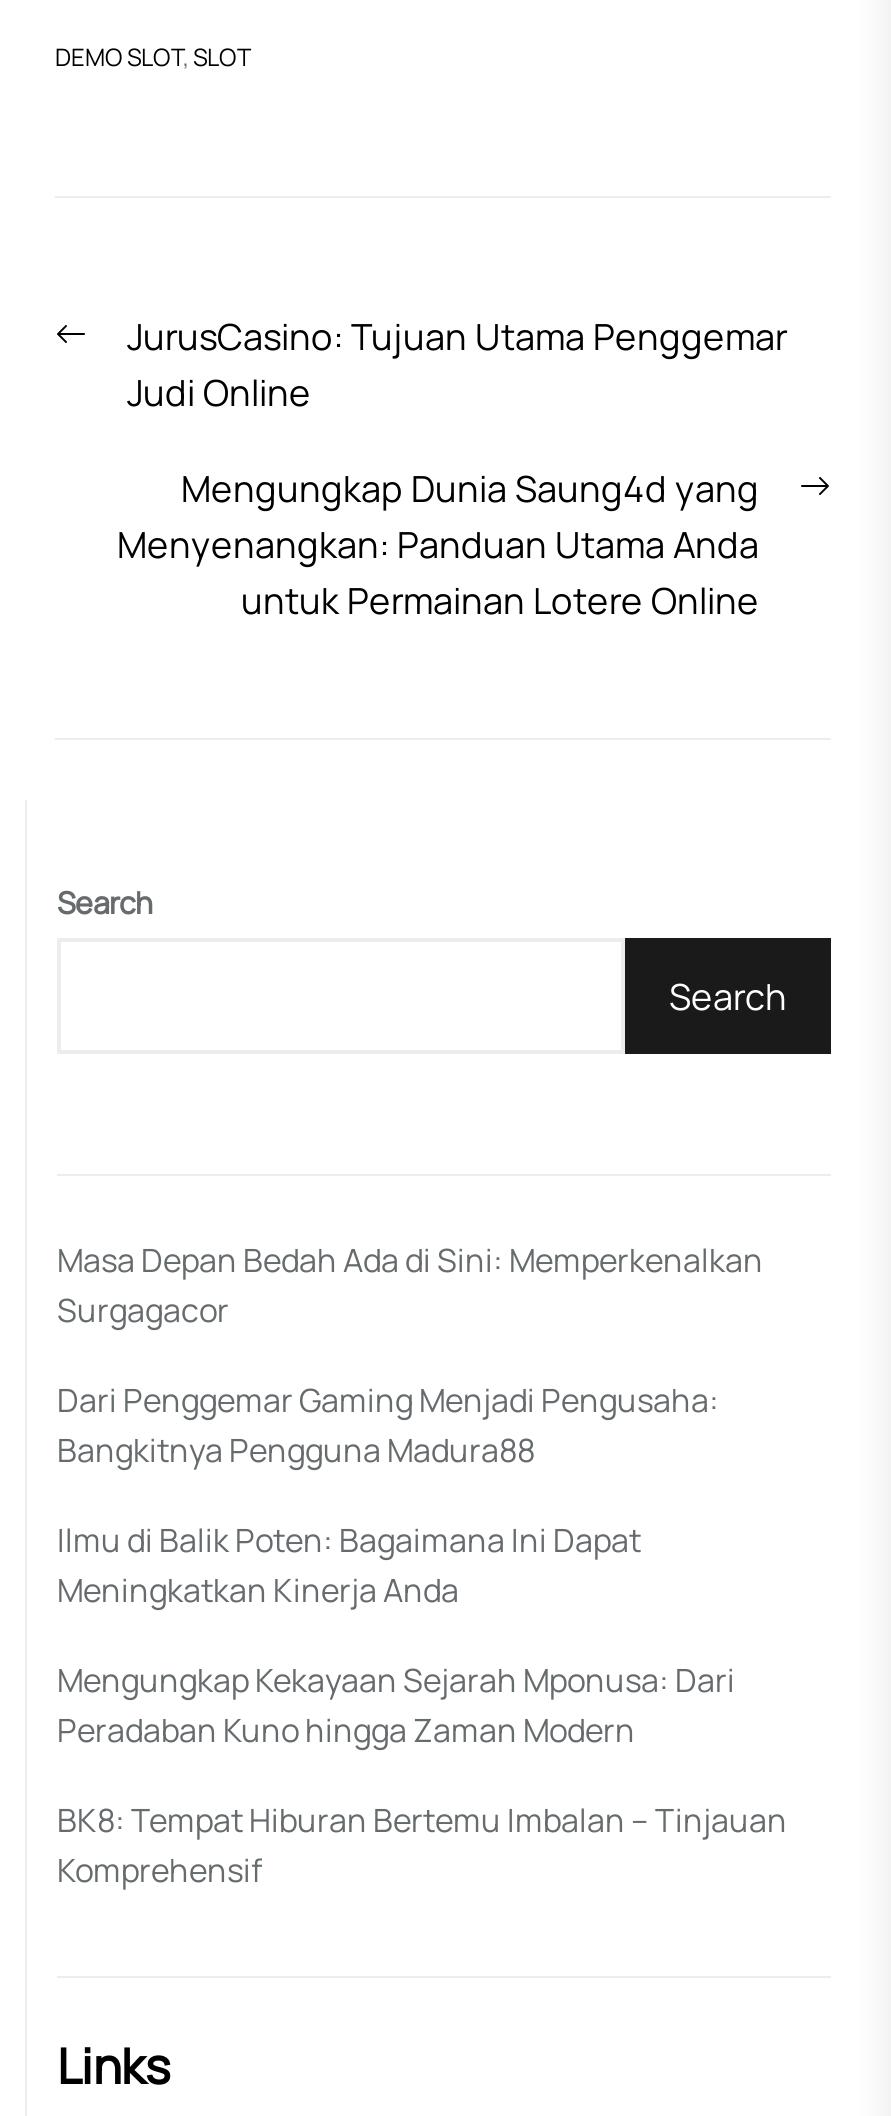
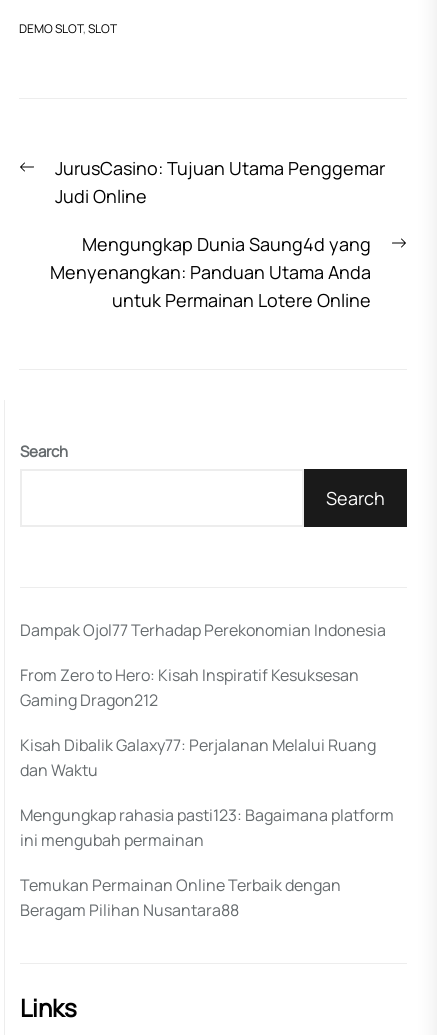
[57,1238,763,1332] Masa Depan Bedah Ada di Sini: Memperkenalkan | Surgagacor -> [20,619,386,641] Dampak Ojol77 Terhadap Perekonomian Indonesia
[57,1378,719,1472] Dari Penggemar Gaming Menjadi Pengusaha: | Bangkitnya Pengguna Madura88 -> [20,664,359,711] From Zero to Hero: Kisah Inspiratif Kesuksesan | Gaming Dragon212
[57,1518,641,1612] Ilmu di Balik Poten: Bagaimana Ini Dapat | Meningkatkan Kinerja Anda -> [20,734,376,781] Kisah Dibalik Galaxy77: Perjalanan Melalui Ruang | dan Waktu
[57,1658,735,1752] Mengungkap Kekayaan Sejarah Mponusa: Dari | Peradaban Kuno hingga Zaman Modern -> [20,804,394,851] Mengungkap rahasia pasti123: Bagaimana platform | ini mengubah permainan
[57,1798,787,1892] BK8: Tempat Hiburan Bertemu Imbalan – Tinjauan | Komprehensif -> [20,874,341,921] Temukan Permainan Online Terbaik dengan | Beragam Pilihan Nusantara88

